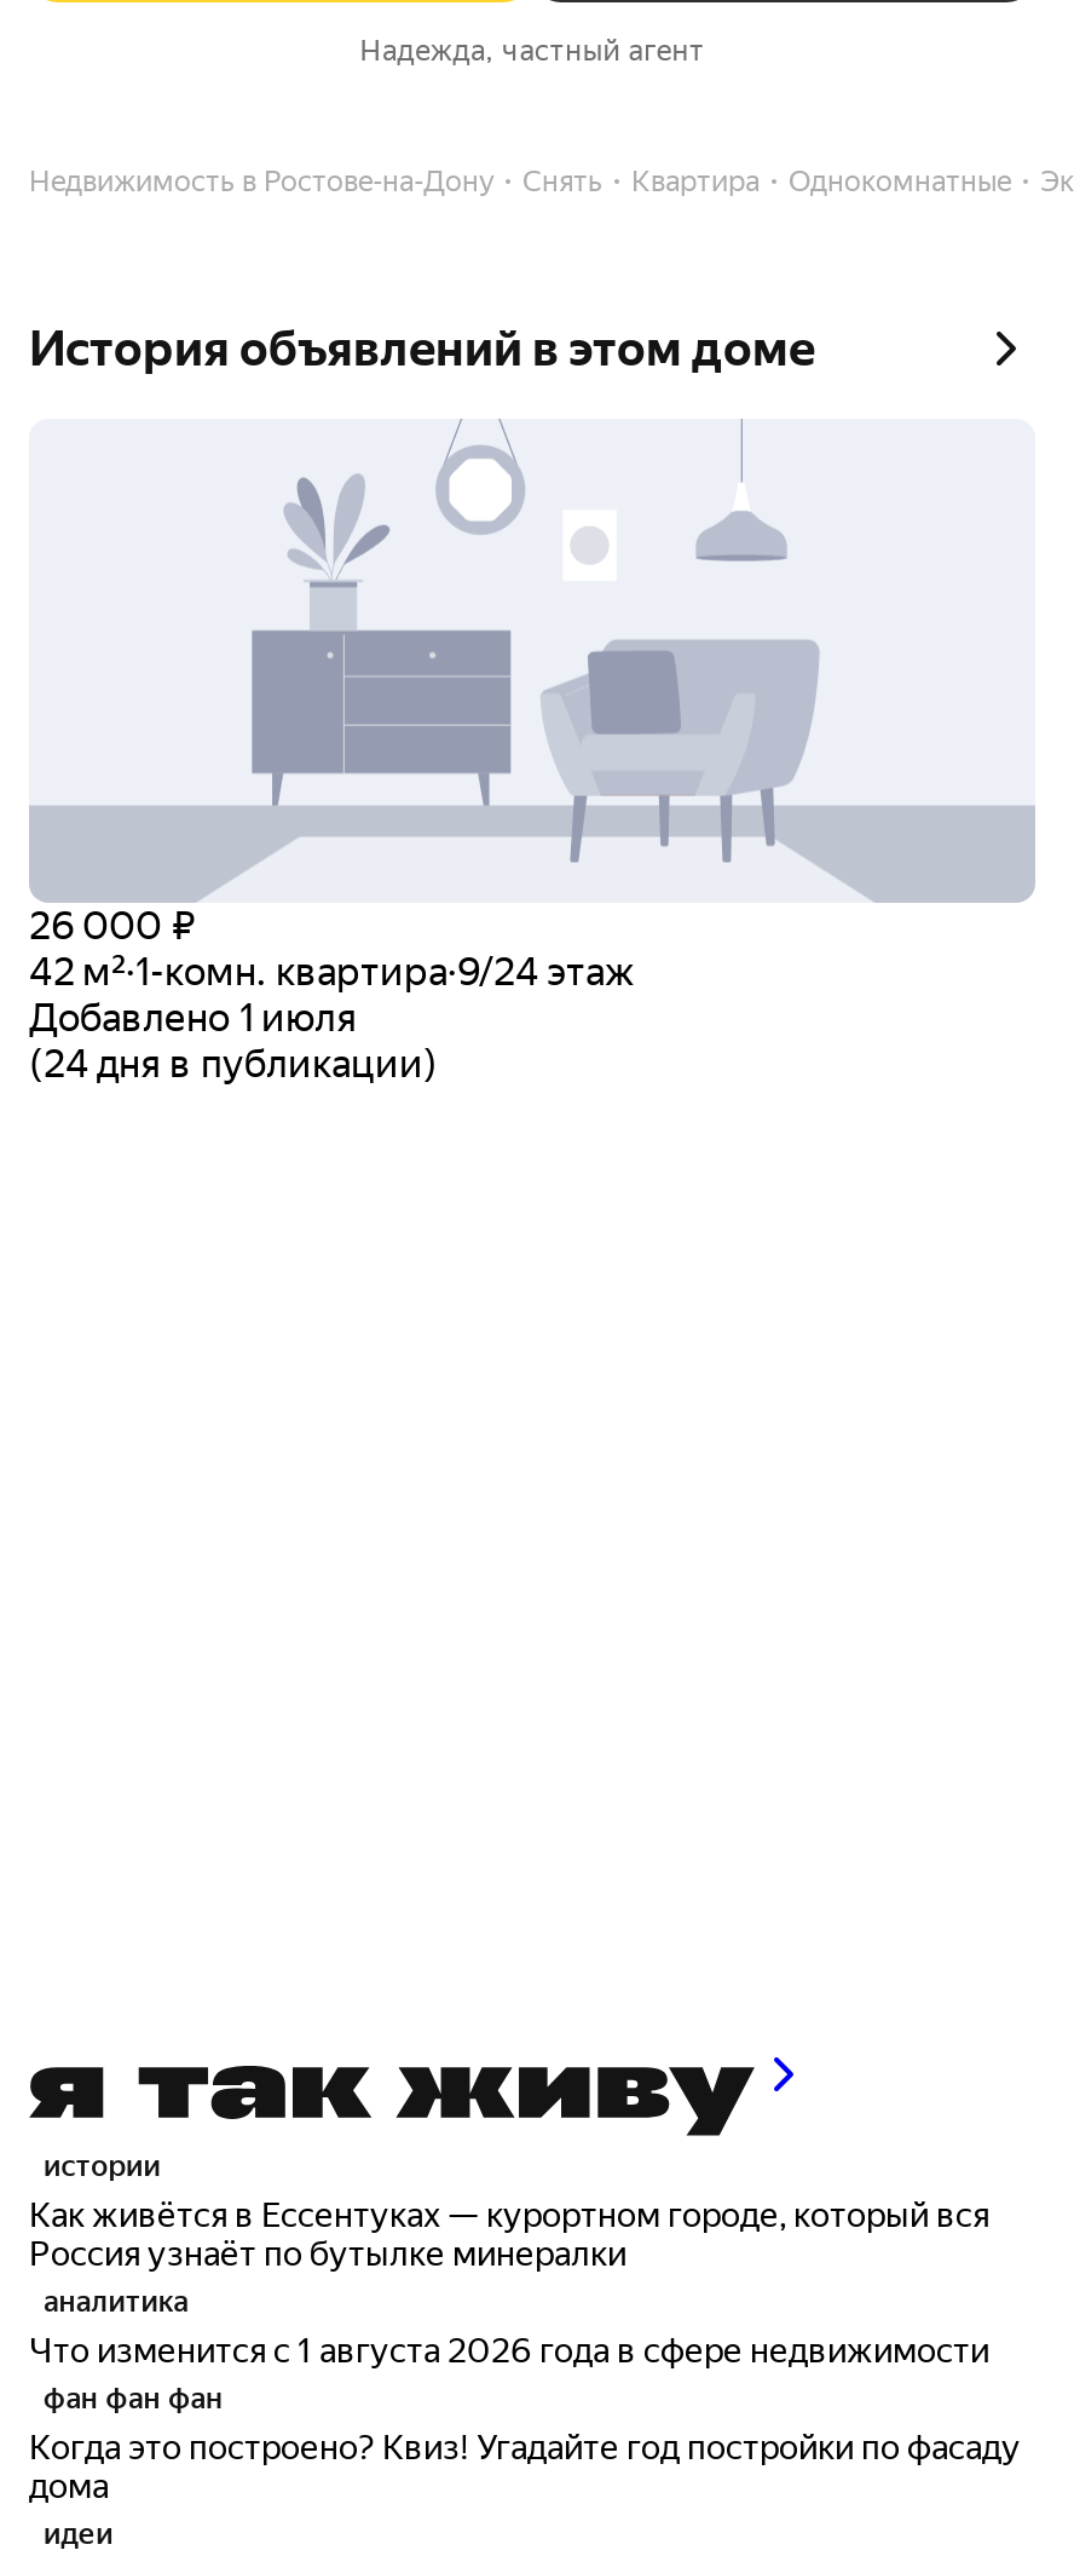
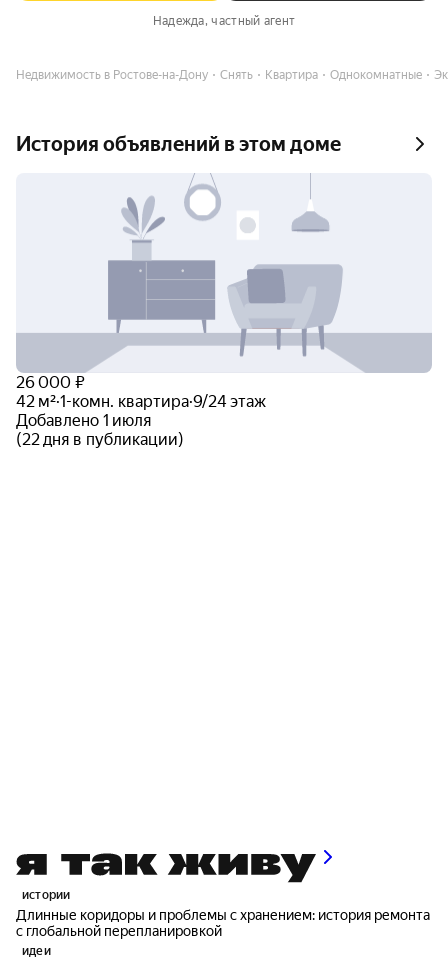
[29,1041,438,1087] (24 дня в публикации) -> [16,430,184,449] (22 дня в публикации)
[29,2195,1021,2504] Как живётся в Ессентуках — курортном городе, который вся | Россия узнаёт по бутылке минералки | аналитика | Что изменится с 1 августа 2026 года в сфере недвижимости | фан фан фан | Когда это построено? Квиз! Угадайте год постройки по фасаду | дома -> [16,907,430,939] Длинные коридоры и проблемы с хранением: история ремонта | с глобальной перепланировкой

